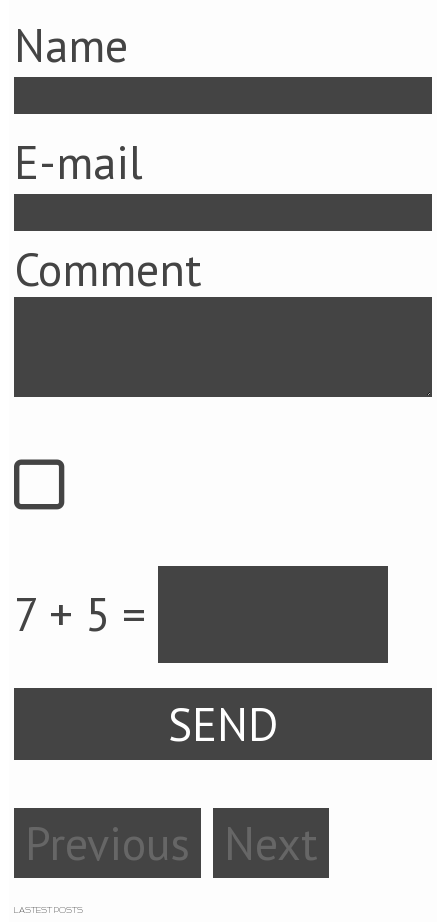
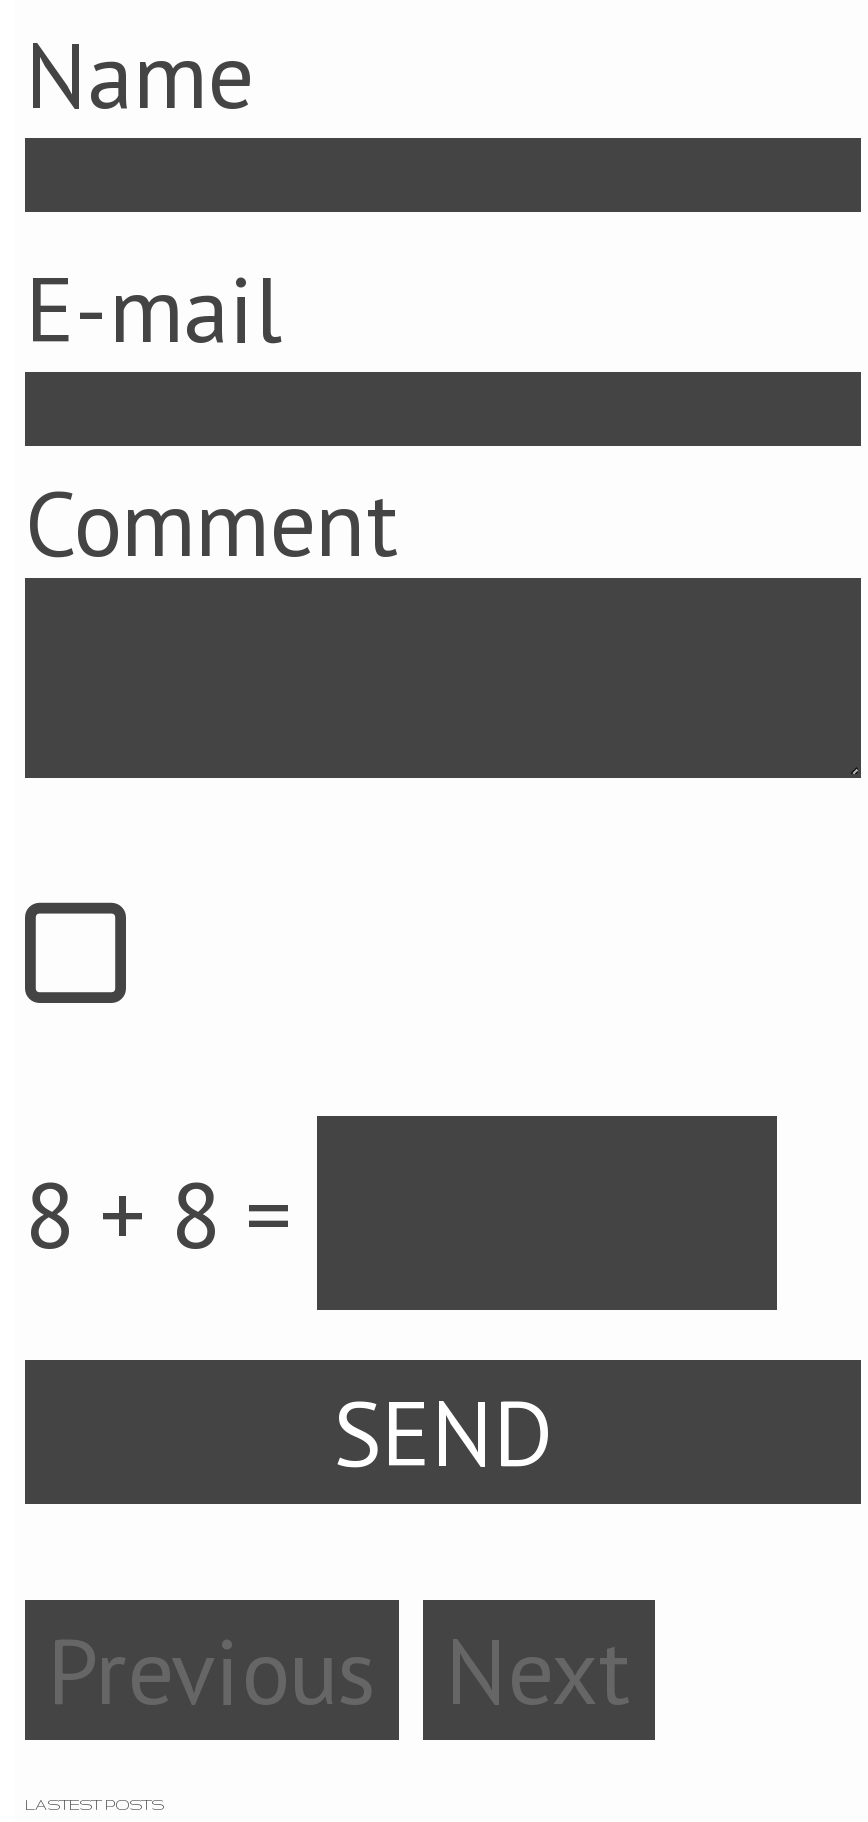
[14,584,146,644] 7 + 5 = -> [25,1152,293,1272] 8 + 8 =

